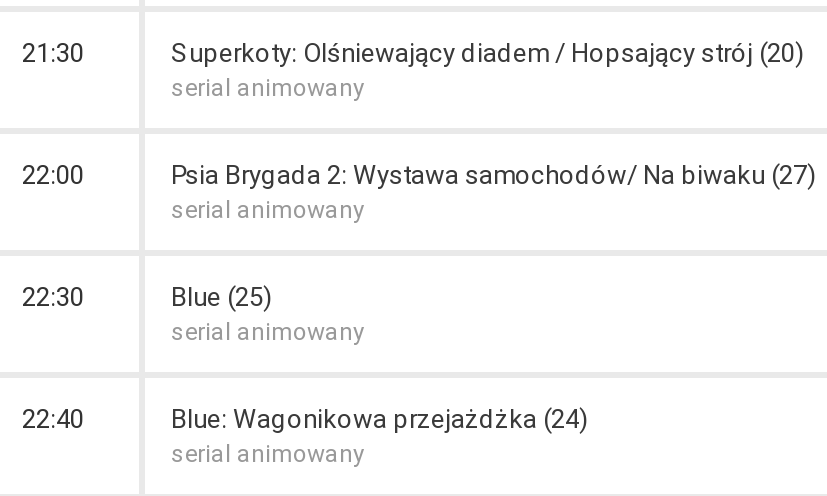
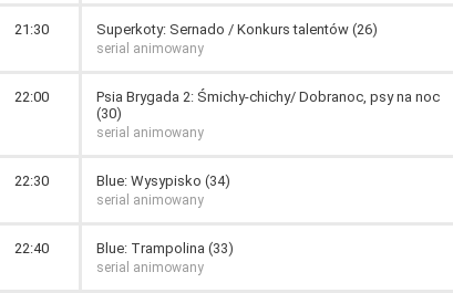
[171,38,805,68] Superkoty: Olśniewający diadem / Hopsający strój (20) -> [96,21,378,38] Superkoty: Sernado / Konkurs talentów (26)
[171,160,817,190] Psia Brygada 2: Wystawa samochodów/ Na biwaku (27) -> [96,88,440,122] Psia Brygada 2: Śmichy-chichy/ Dobranoc, psy na noc | (30)
[171,282,273,312] Blue (25) -> [96,172,230,189] Blue: Wysypisko (34)
[171,404,589,434] Blue: Wagonikowa przejażdżka (24) -> [96,240,234,257] Blue: Trampolina (33)

